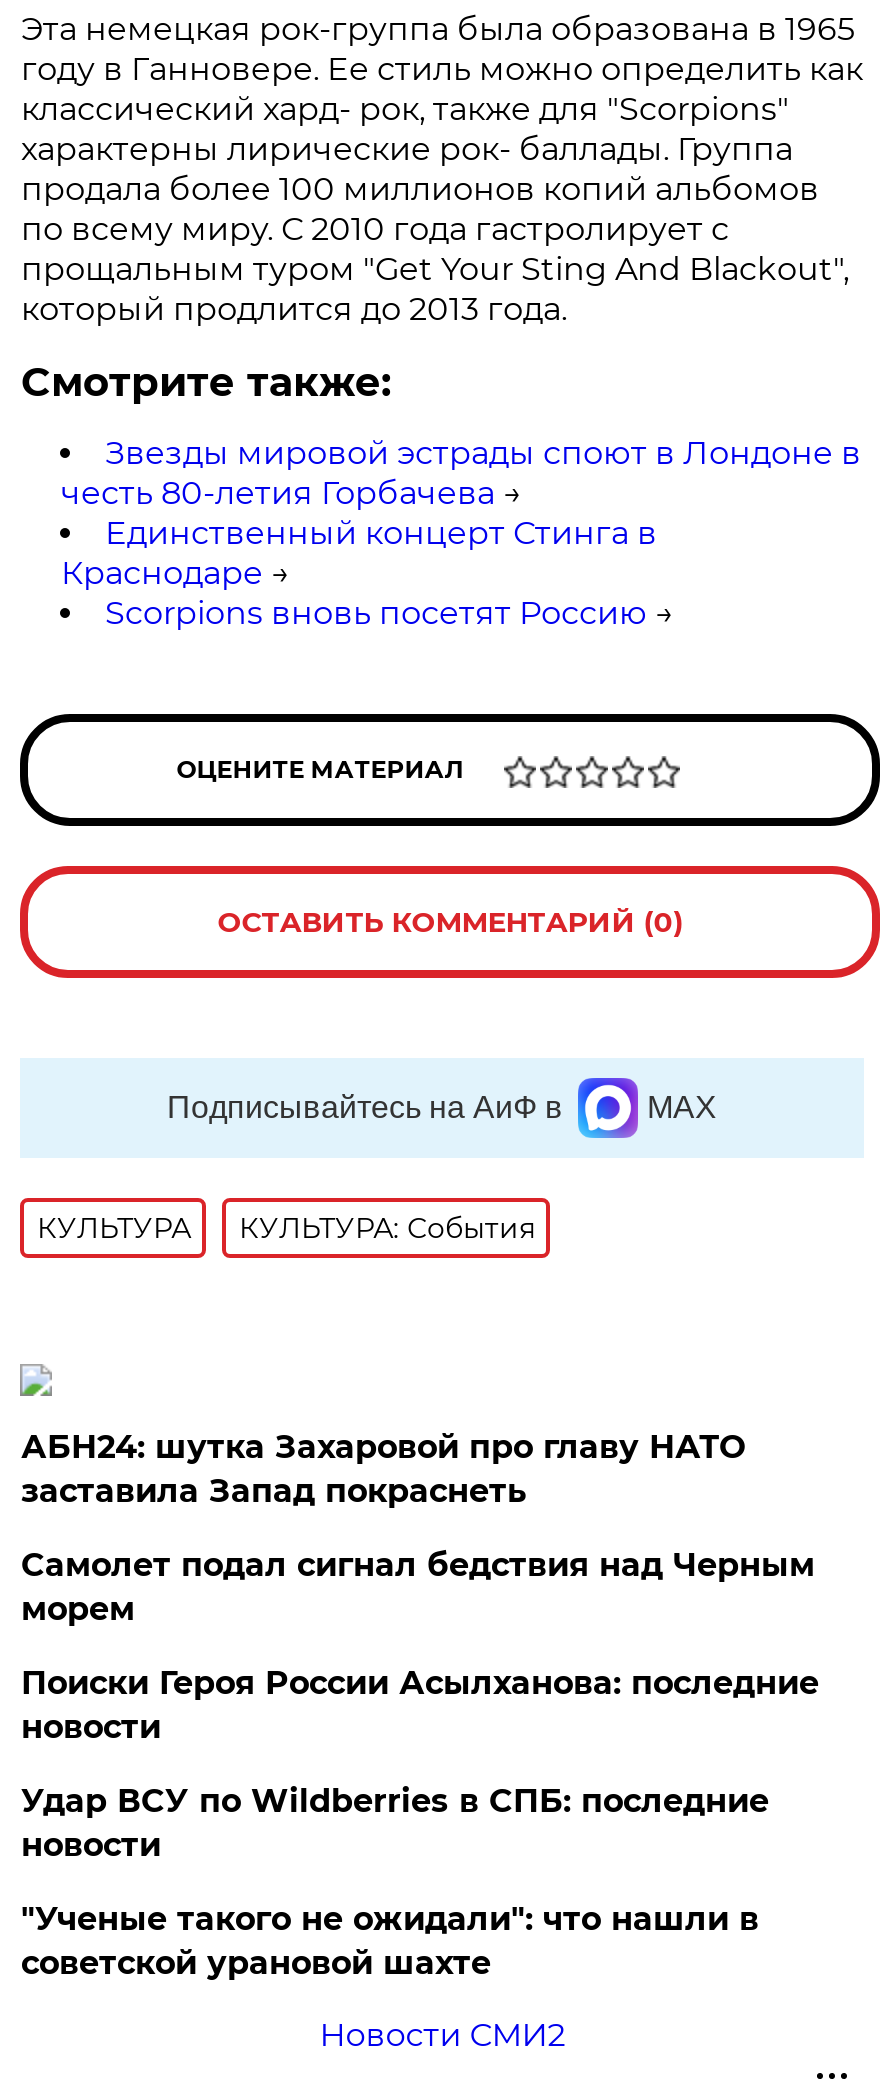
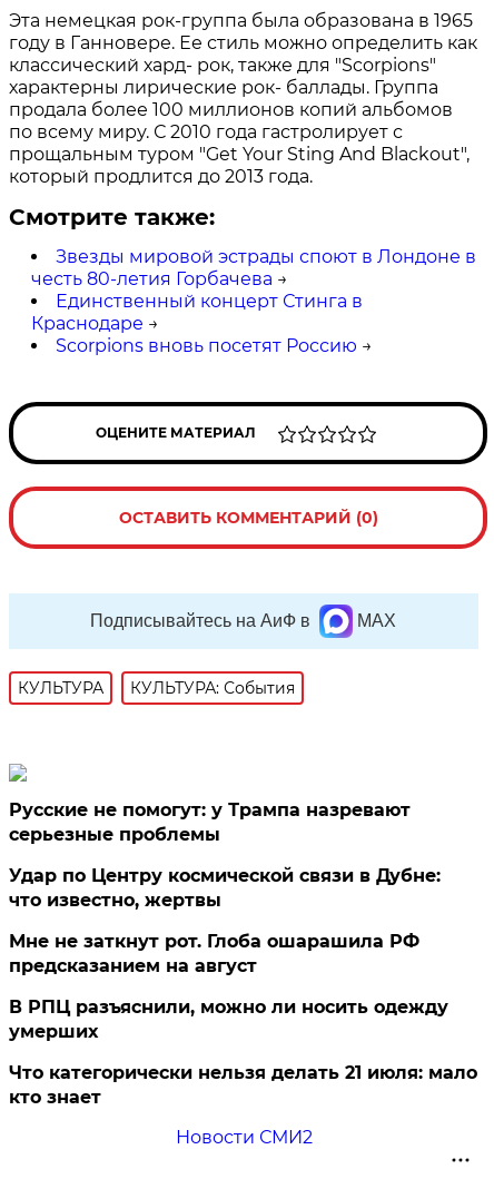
[21,1428,745,1510] АБН24: шутка Захаровой про главу НАТО | заставила Запад покраснеть -> [9,799,411,845] Русские не помогут: у Трампа назревают | серьезные проблемы
[21,1546,815,1628] Самолет подал сигнал бедствия над Черным | морем -> [9,865,441,911] Удар по Центру космической связи в Дубне: | что известно, жертвы
[21,1664,819,1746] Поиски Героя России Асылханова: последние | новости -> [9,931,420,976] Мне не заткнут рот. Глоба ошарашила РФ | предсказанием на август
[21,1782,769,1864] Удар ВСУ по Wildberries в СПБ: последние | новости -> [9,996,449,1042] В РПЦ разъяснили, можно ли носить одежду | умерших
[21,1900,759,1982] "Ученые такого не ожидали": что нашли в | советской урановой шахте -> [9,1062,478,1108] Что категорически нельзя делать 21 июля: мало | кто знает

